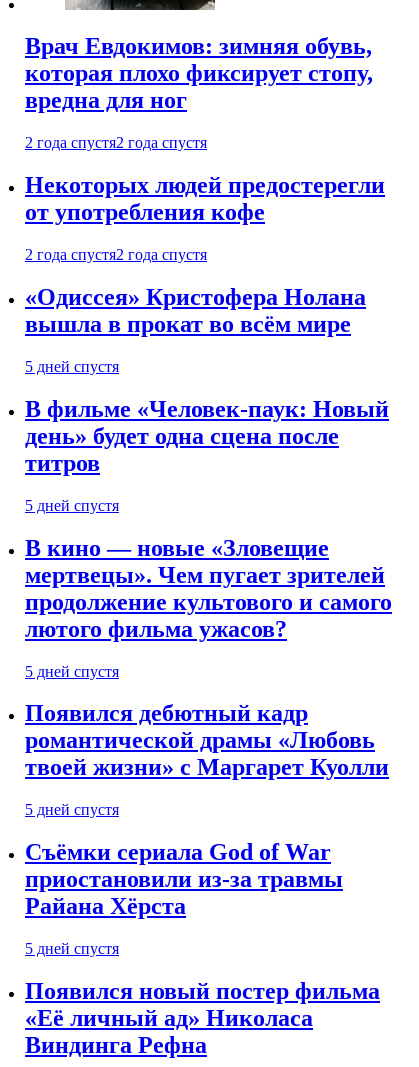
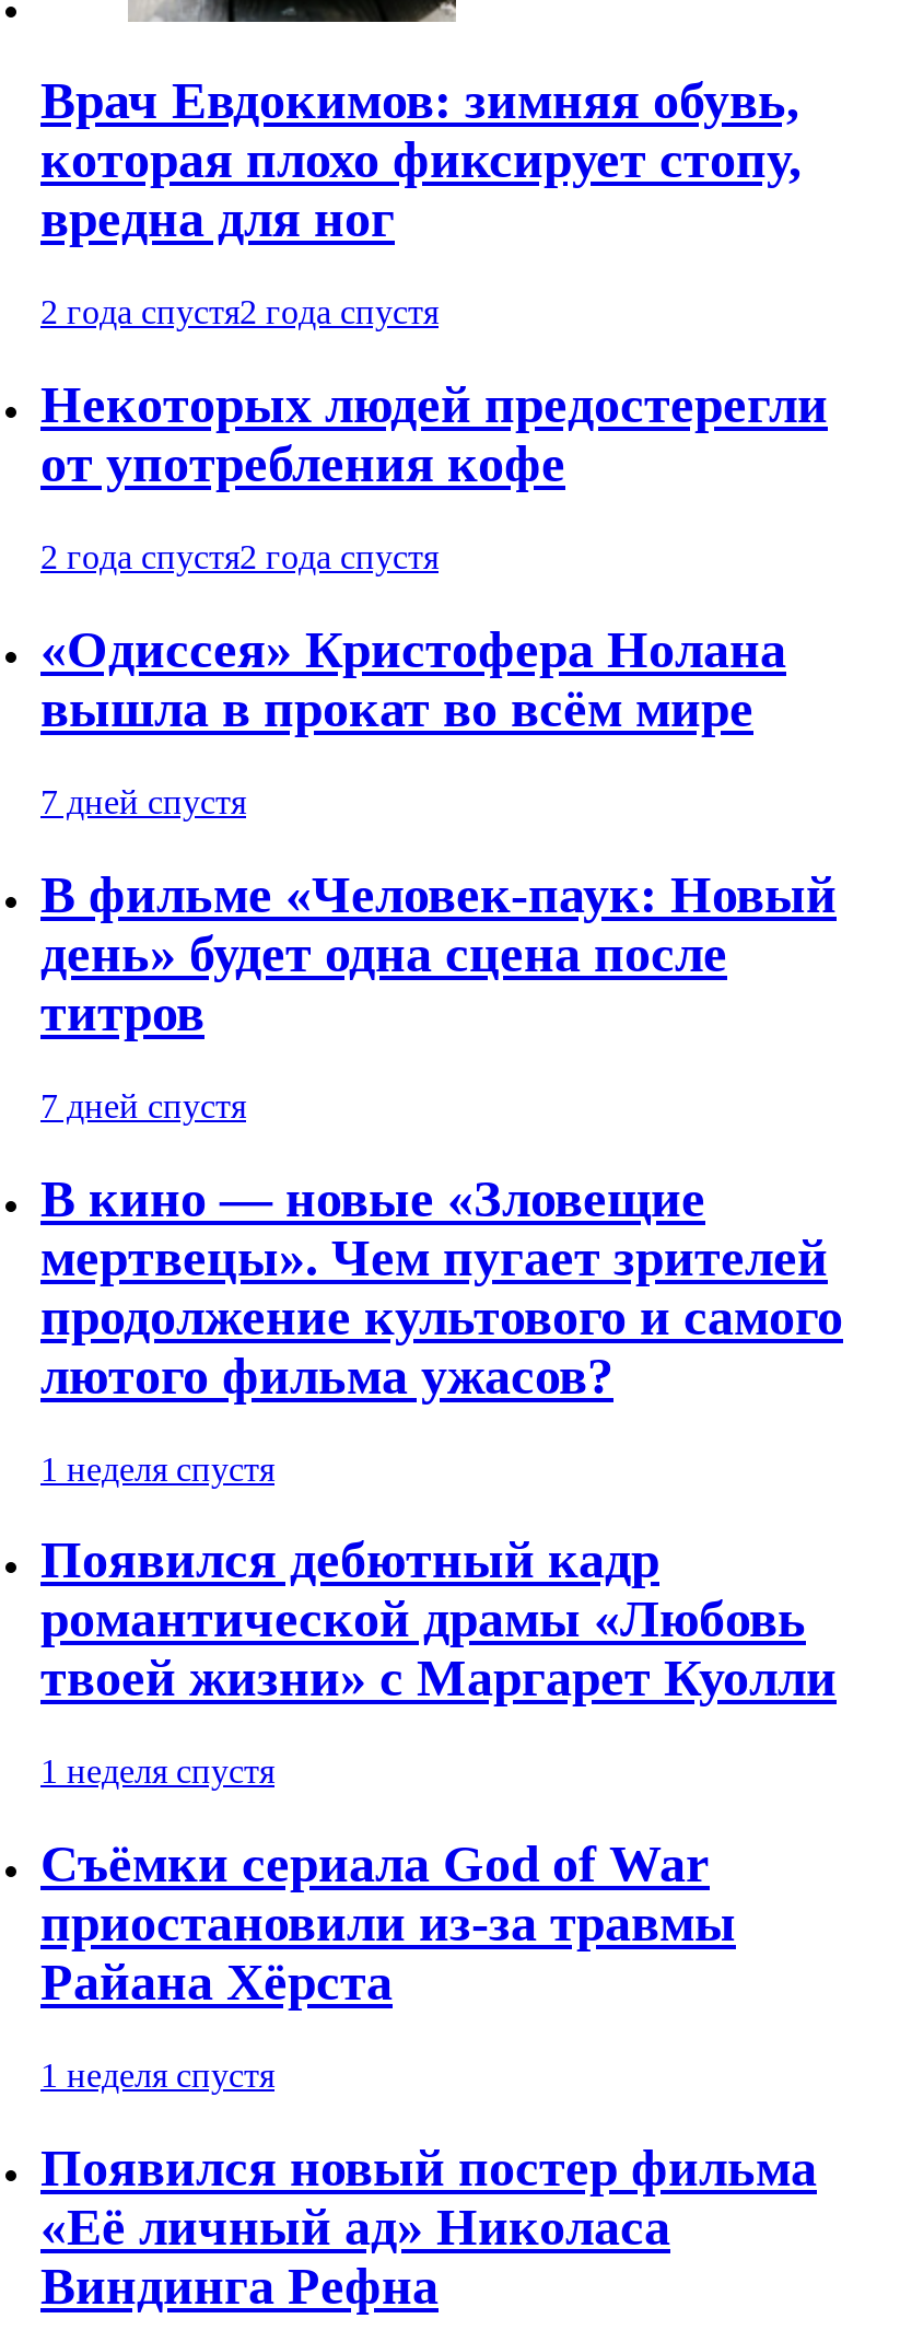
[25,358,119,375] 5 дней спустя -> [40,783,246,820] 7 дней спустя
[25,497,119,514] 5 дней спустя -> [40,1087,246,1124] 7 дней спустя
[25,663,119,680] 5 дней спустя -> [40,1450,274,1487] 1 неделя спустя
[25,801,119,818] 5 дней спустя -> [40,1753,274,1790] 1 неделя спустя
[25,940,119,957] 5 дней спустя -> [40,2057,274,2094] 1 неделя спустя

